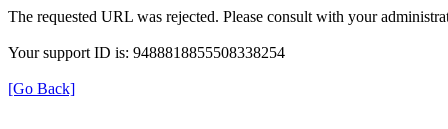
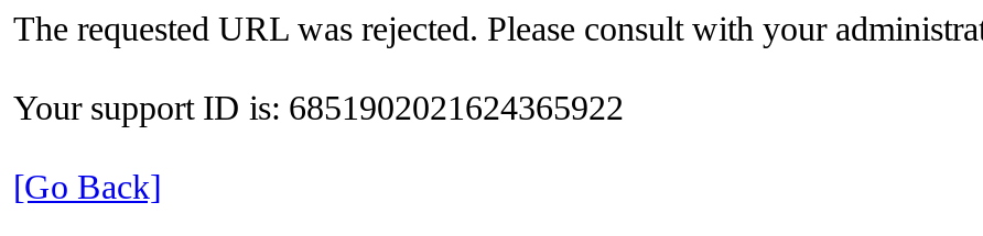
[8,44,285,61] Your support ID is: 9488818855508338254 -> [13,89,624,126] Your support ID is: 6851902021624365922

